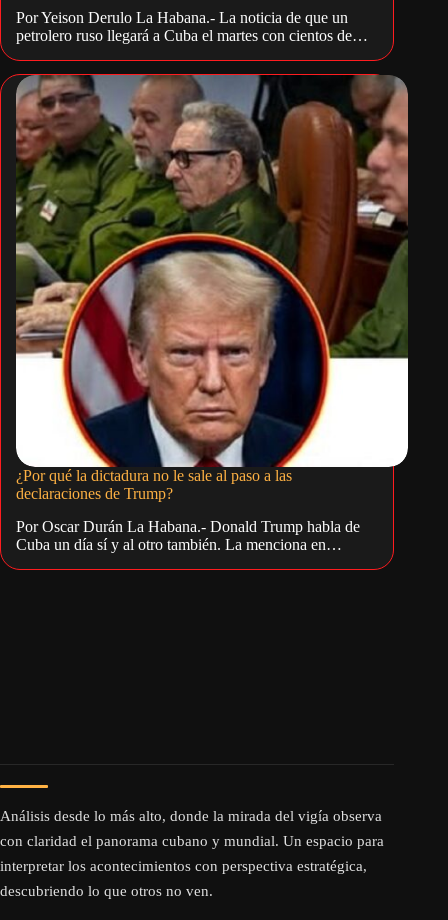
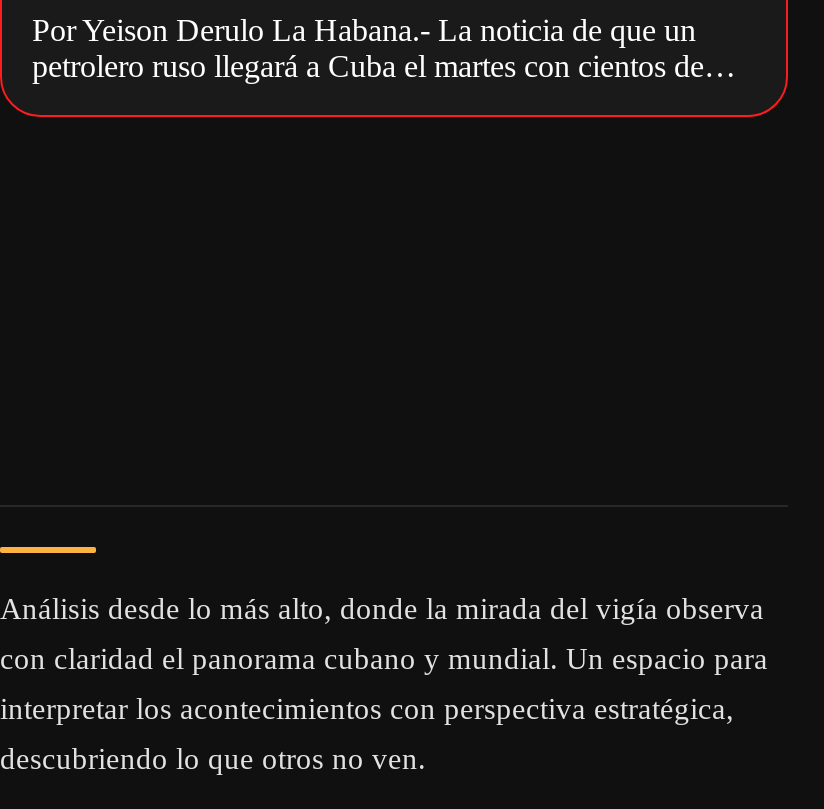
[3,73,409,553] [image] | ¿Por qué la dictadura no le sale al paso a las | declaraciones de Trump? | Por Oscar Durán La Habana.- Donald Trump habla de | Cuba un día sí y al otro también. La menciona en… -> none

